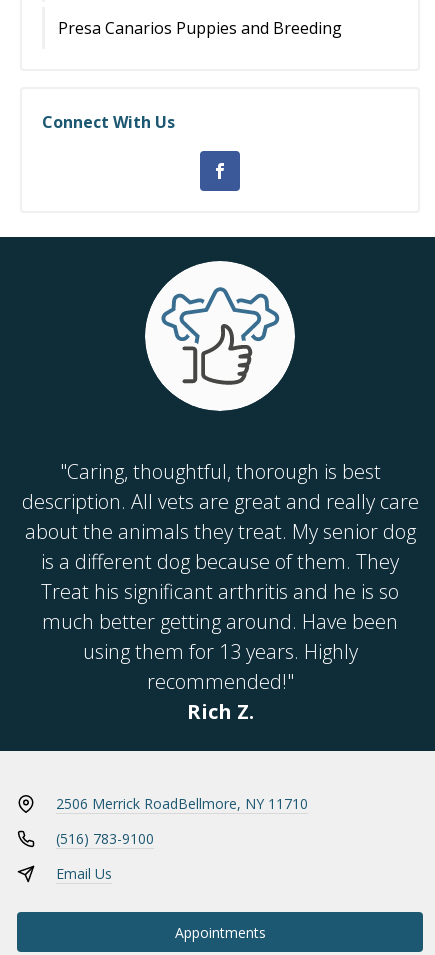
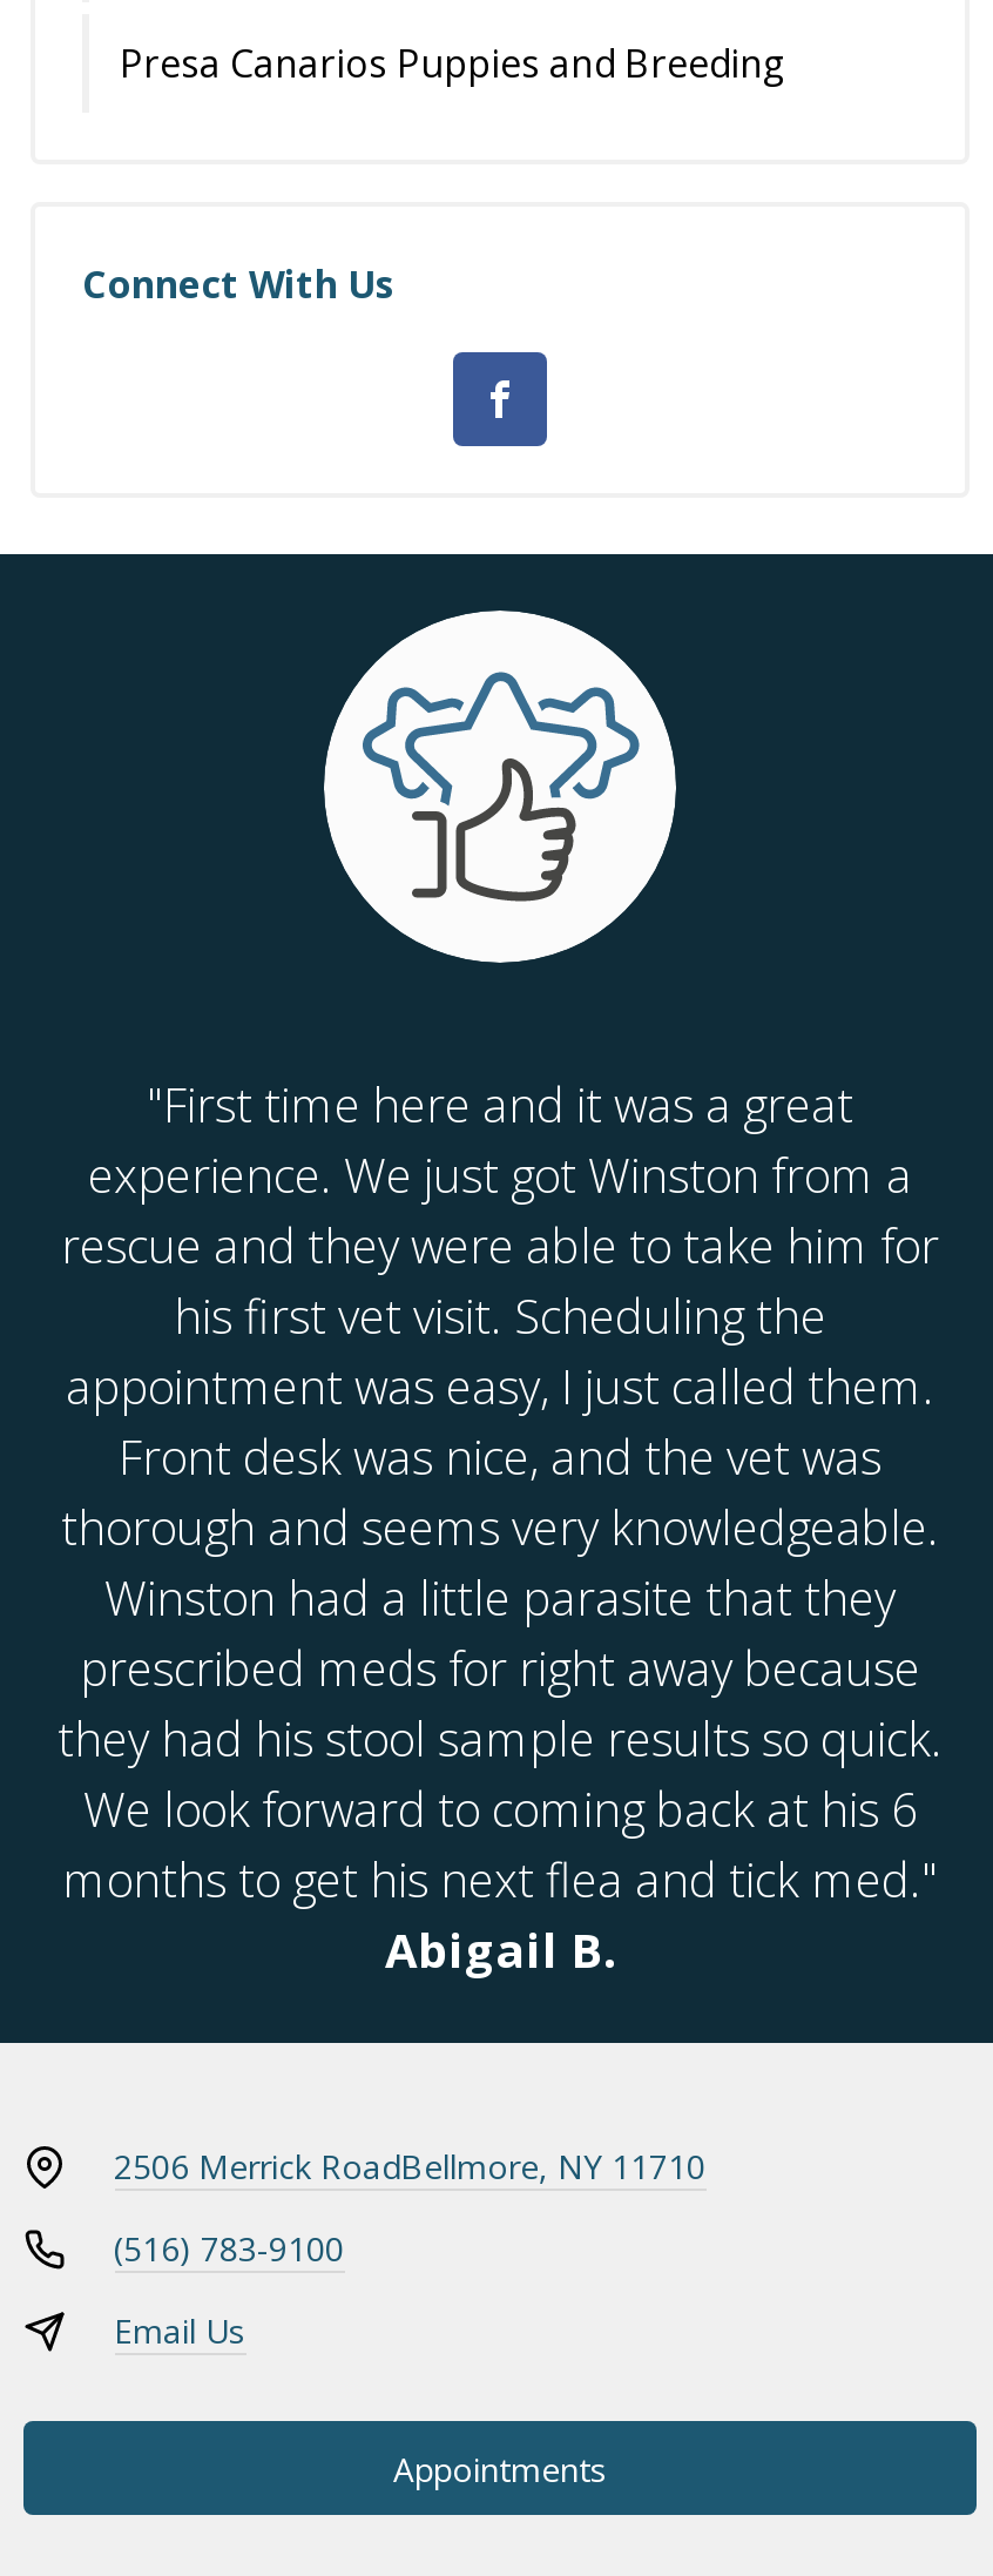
[21,458,418,725] "Caring, thoughtful, thorough is best | description. All vets are great and really care | about the animals they treat. My senior dog | is a different dog because of them. They | Treat his significant arthritis and he is so | much better getting around. Have been | using them for 13 years. Highly | recommended!" | Rich Z. -> [58,1074,943,1983] "First time here and it was a great | experience. We just got Winston from a | rescue and they were able to take him for | his first vet visit. Scheduling the | appointment was easy, I just called them. | Front desk was nice, and the vet was | thorough and seems very knowledgeable. | Winston had a little parasite that they | prescribed meds for right away because | they had his stool sample results so quick. | We look forward to coming back at his 6 | months to get his next flea and tick med." | Abigail B.

